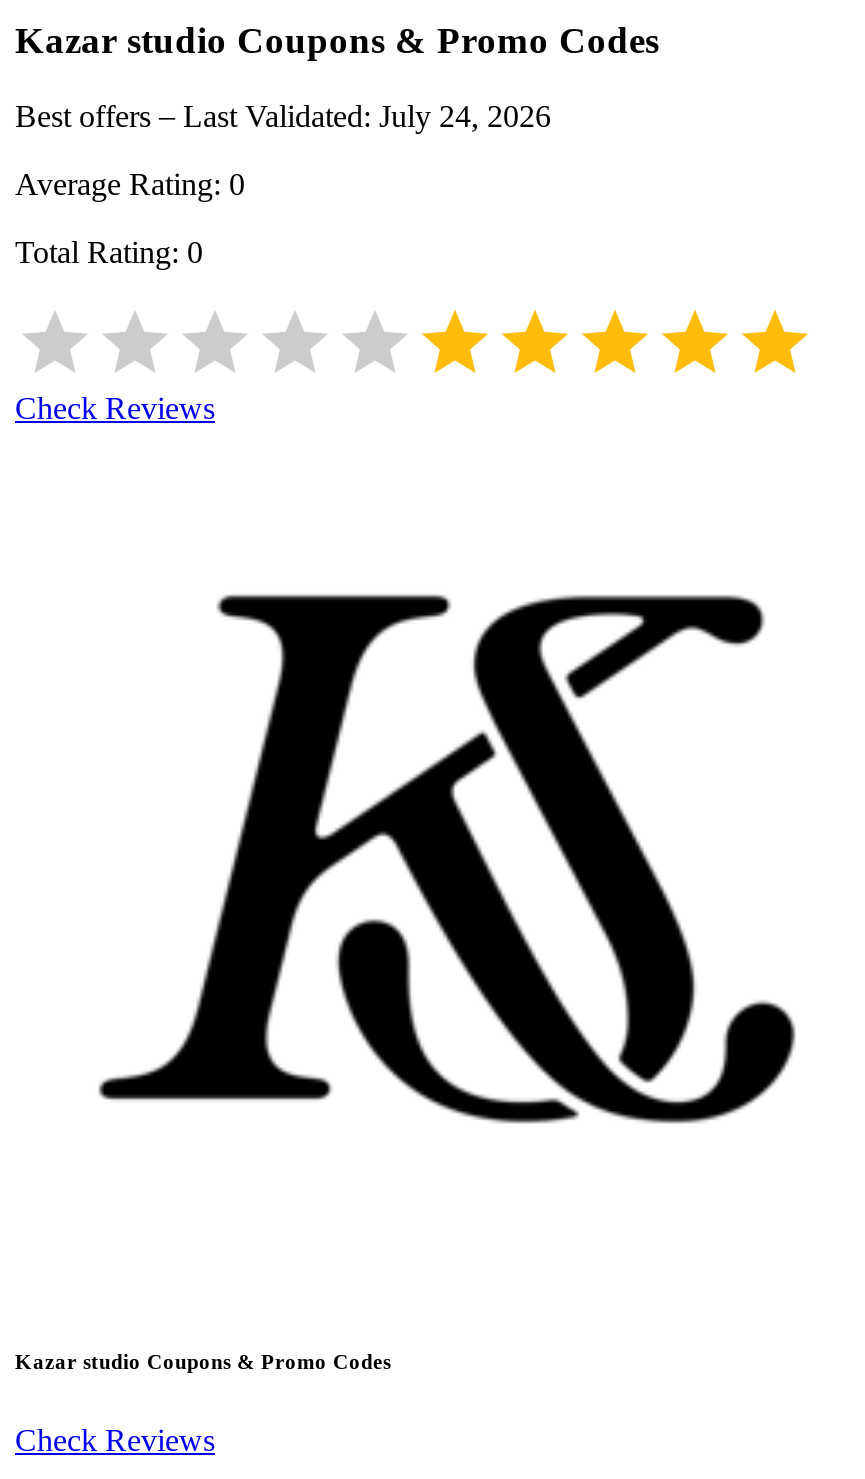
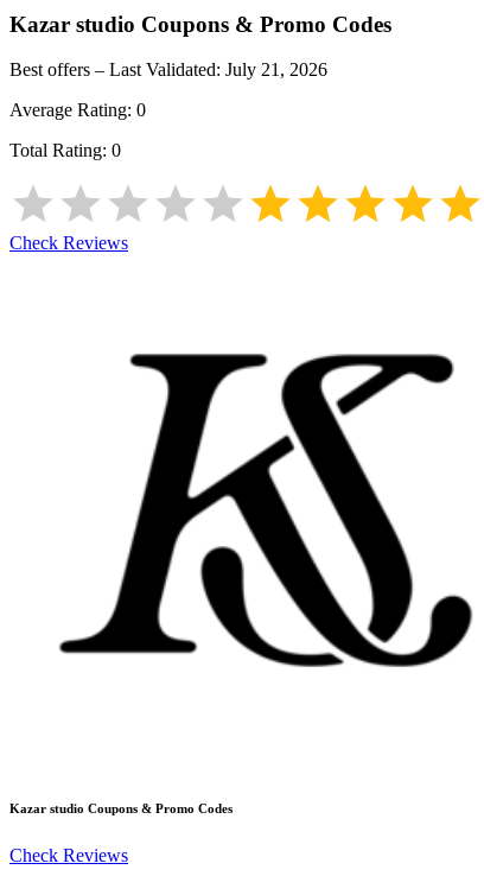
[15,100,551,134] Best offers – Last Validated: July 24, 2026 -> [9,60,327,80] Best offers – Last Validated: July 21, 2026

